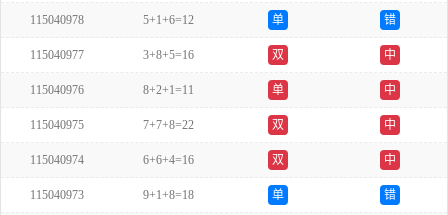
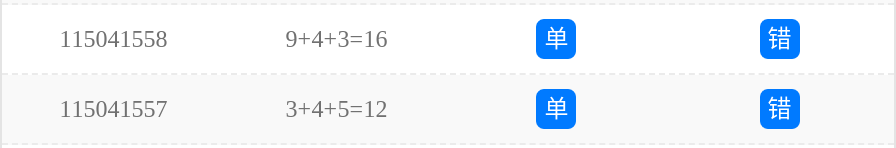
[30,13,84,27] 115040978 -> [60,25,168,53] 115041558
[143,13,194,27] 5+1+6=12 -> [286,25,388,53] 9+4+3=16
[30,48,396,202] 115040977 | 3+8+5=16 | 双 | 中 | 115040976 | 8+2+1=11 | 单 | 中 | 115040975 | 7+7+8=22 | 双 | 中 | 115040974 | 6+6+4=16 | 双 | 中 | 115040973 | 9+1+8=18 -> [60,95,388,123] 115041557 | 3+4+5=12

